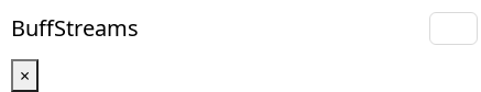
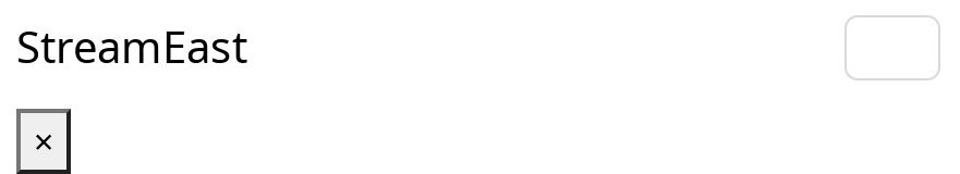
[11,13,139,43] BuffStreams -> [16,17,247,76] StreamEast

